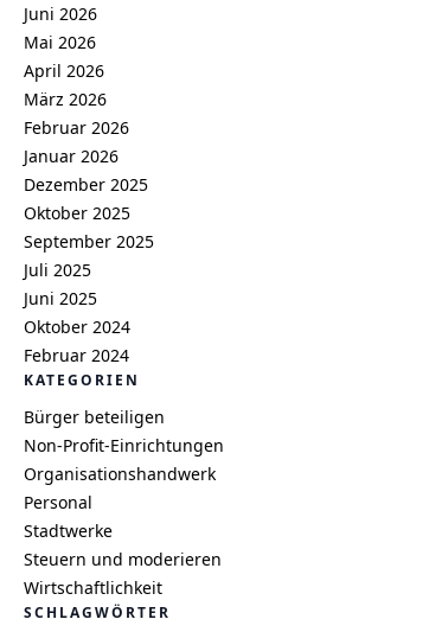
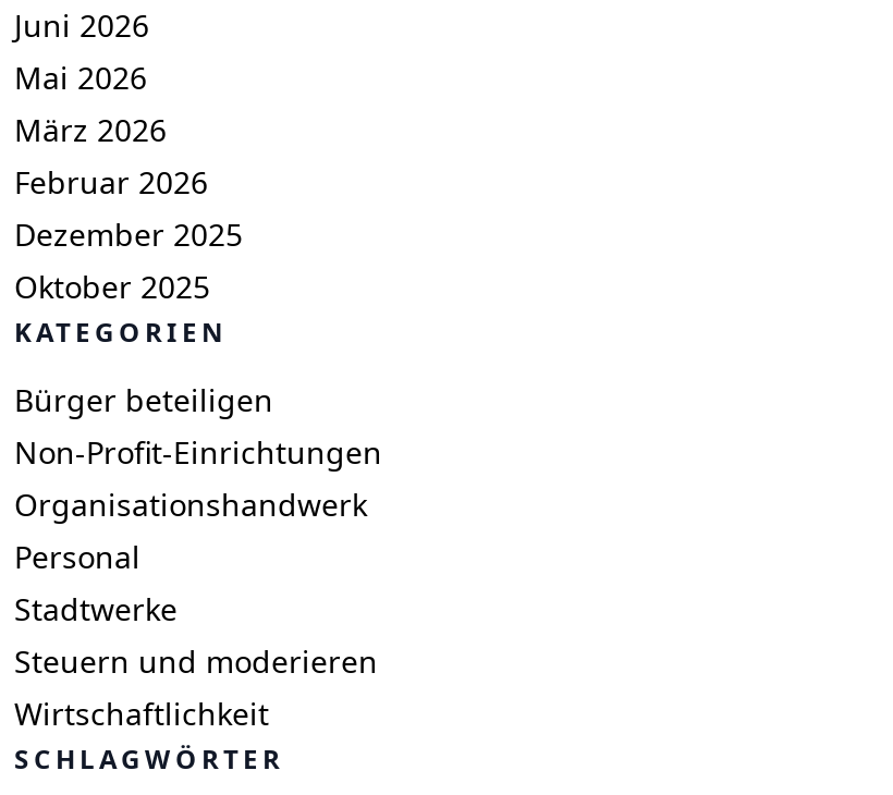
[24,60,104,82] April 2026 -> none
[24,145,119,168] Januar 2026 -> none
[24,230,154,367] September 2025 | Juli 2025 | Juni 2025 | Oktober 2024 | Februar 2024 -> none

